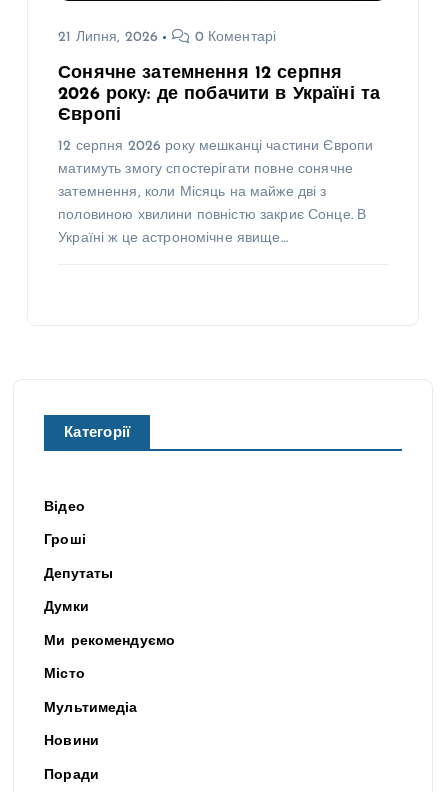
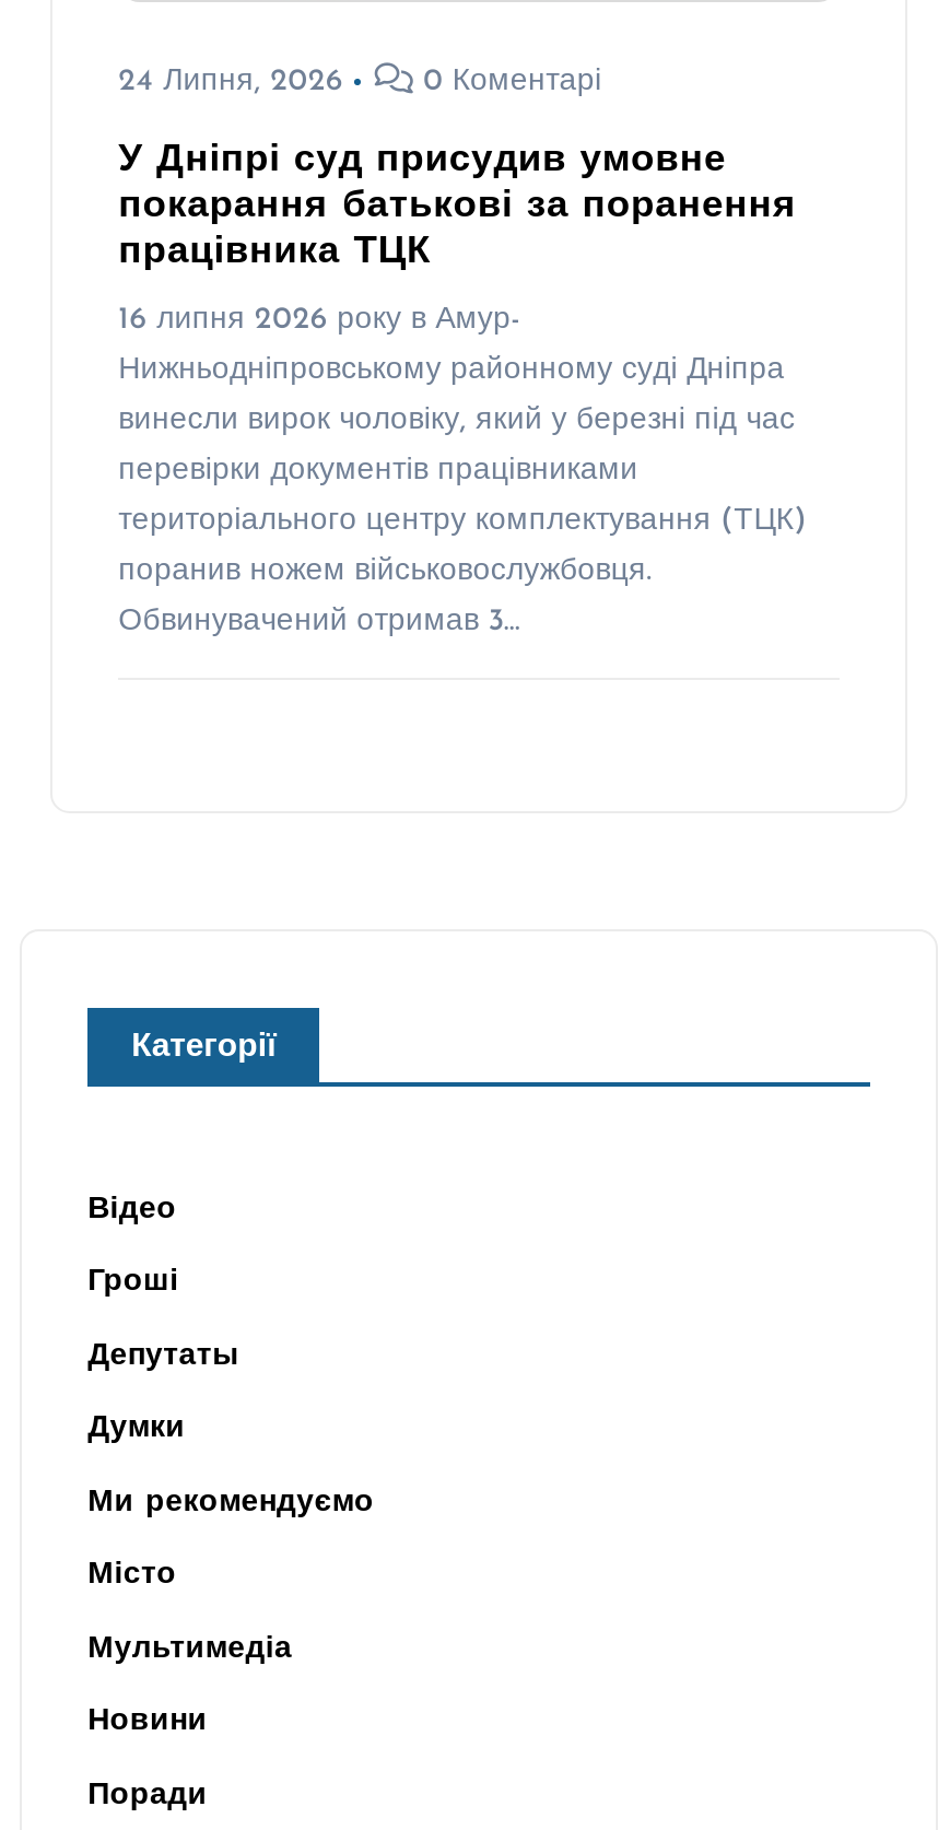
[58,30,158,45] 21 Липня, 2026 -> [119,66,343,99] 24 Липня, 2026
[58,65,380,246] Сонячне затемнення 12 серпня | 2026 року: де побачити в Україні та | Європі | 12 серпня 2026 року мешканці частини Європи | матимуть змогу спостерігати повне сонячне | затемнення, коли Місяць на майже дві з | половиною хвилини повністю закриє Сонце. В | Україні ж це астрономічне явище… -> [119,143,807,639] У Дніпрі суд присудив умовне | покарання батькові за поранення | працівника ТЦК | 16 липня 2026 року в Амур- | Нижньодніпровському районному суді Дніпра | винесли вирок чоловіку, який у березні під час | перевірки документів працівниками | територіального центру комплектування (ТЦК) | поранив ножем військовослужбовця. | Обвинувачений отримав 3…

